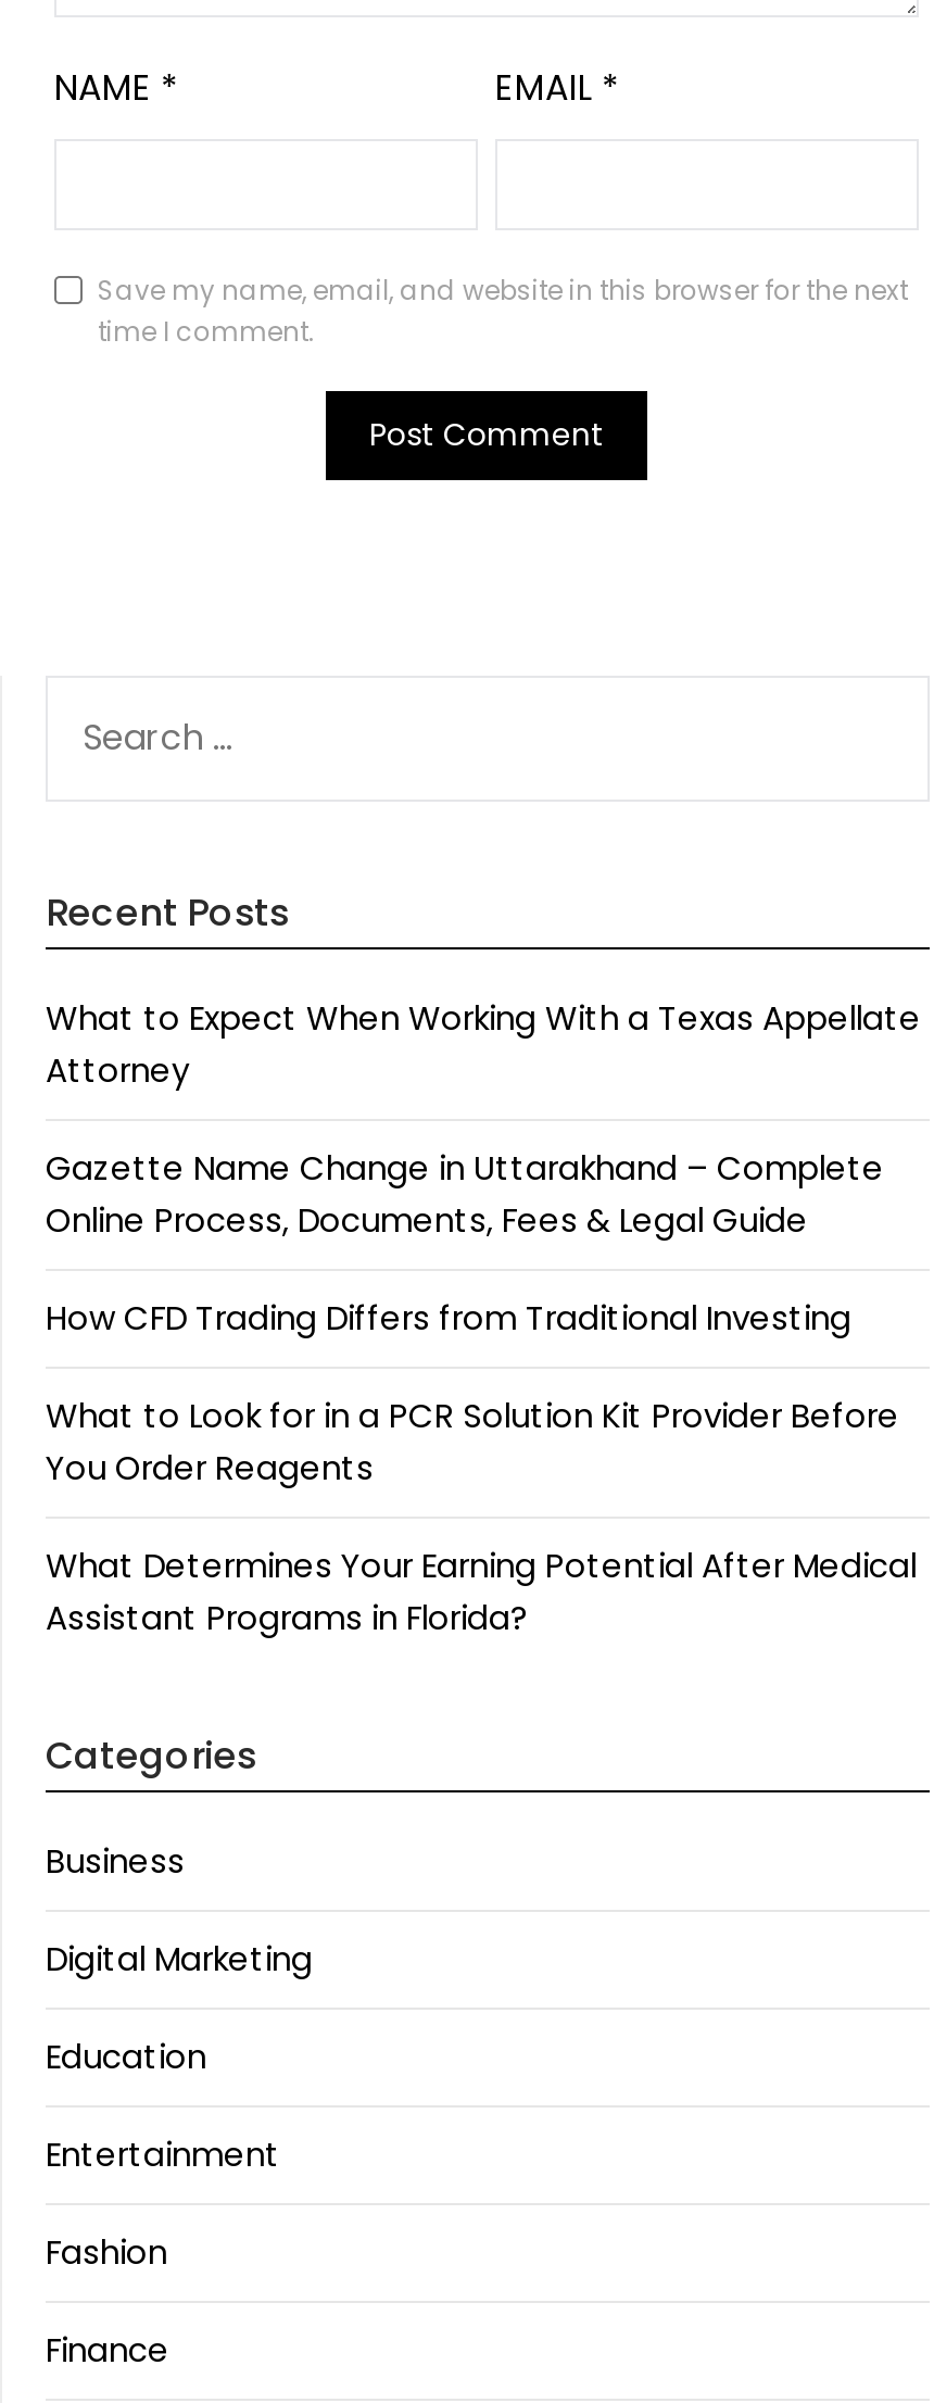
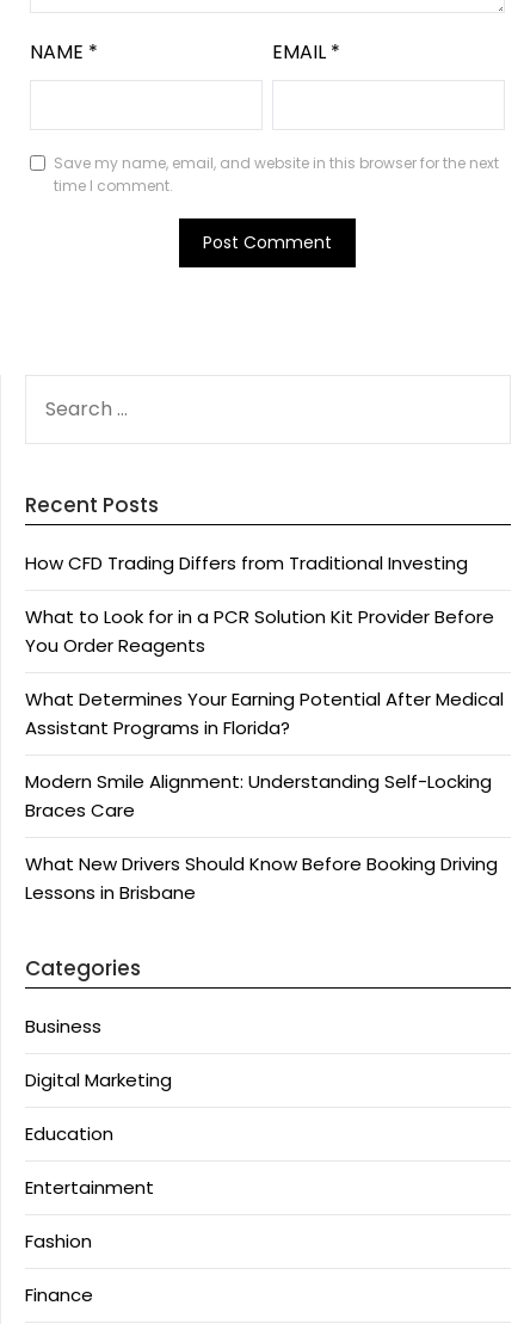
[46,996,921,1244] What to Expect When Working With a Texas Appellate | Attorney | Gazette Name Change in Uttarakhand – Complete | Online Process, Documents, Fees & Legal Guide -> none
moved [46,1296,917,1641] -> [25,551,504,741]: How CFD Trading Differs from Traditional Investing | What to Look for in a PCR Solution Kit Provider Before | You Order Reagents | What Determines Your Earning Potential After Medical | Assistant Programs in Florida?
none -> [25,769,498,905] Modern Smile Alignment: Understanding Self-Locking | Braces Care | What New Drivers Should Know Before Booking Driving | Lessons in Brisbane

